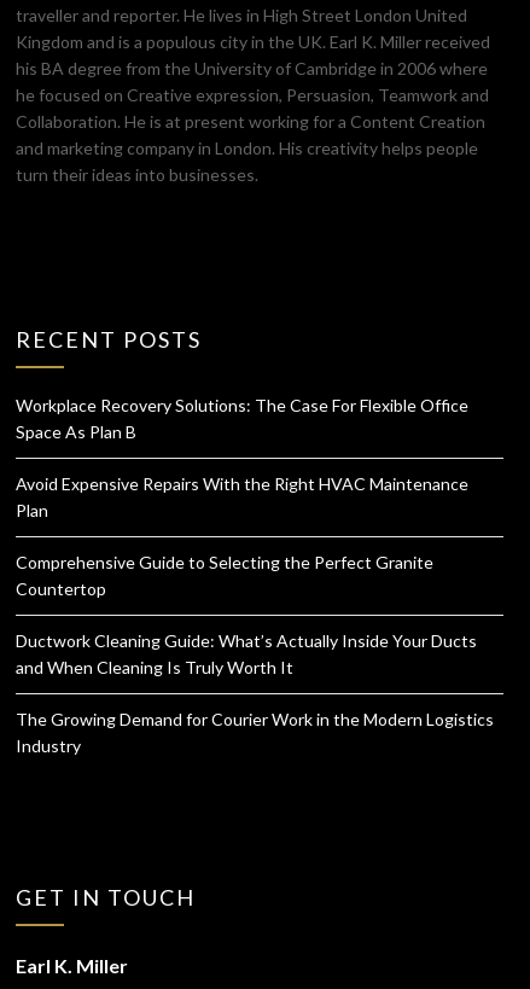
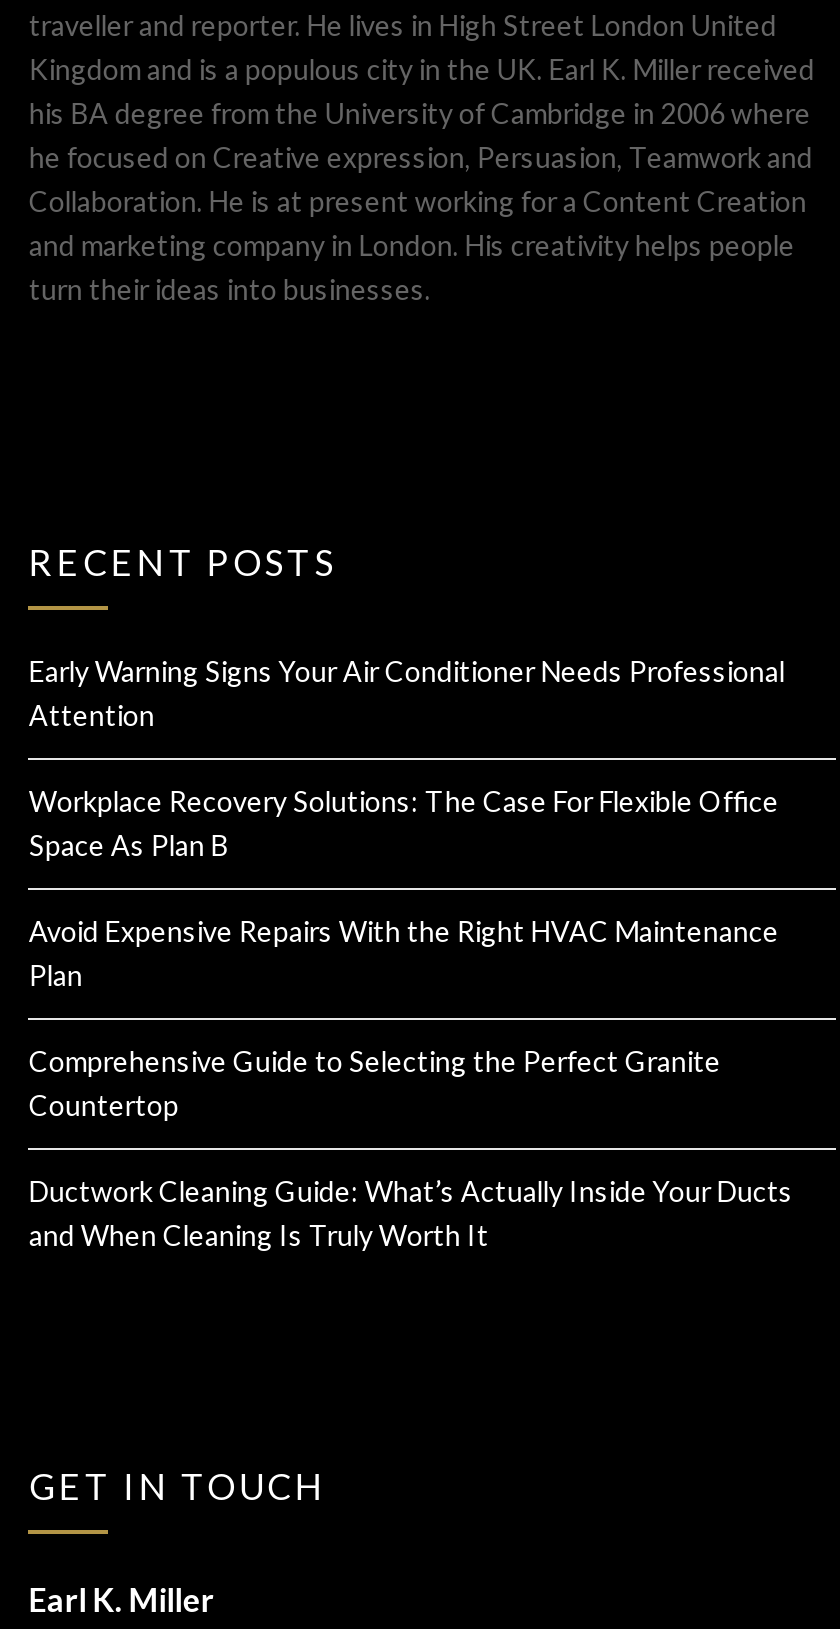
none -> [29,654,785,732] Early Warning Signs Your Air Conditioner Needs Professional | Attention
moved [16,395,477,677] -> [29,784,793,1252]: Workplace Recovery Solutions: The Case For Flexible Office | Space As Plan B | Avoid Expensive Repairs With the Right HVAC Maintenance | Plan | Comprehensive Guide to Selecting the Perfect Granite | Countertop | Ductwork Cleaning Guide: What’s Actually Inside Your Ducts | and When Cleaning Is Truly Worth It
[16,709,494,756] The Growing Demand for Courier Work in the Modern Logistics | Industry -> none

